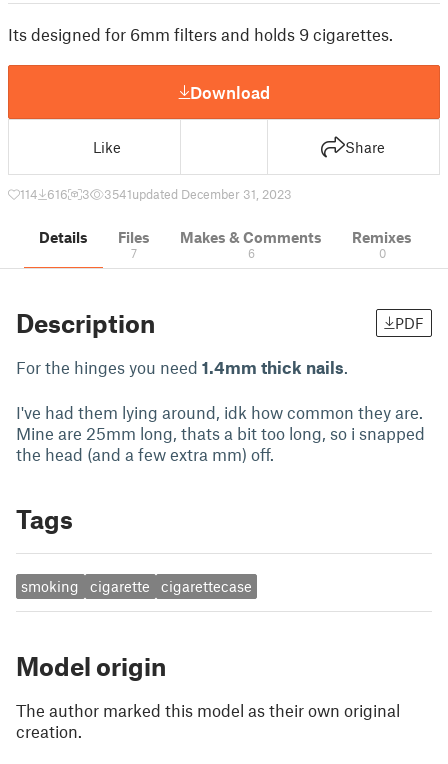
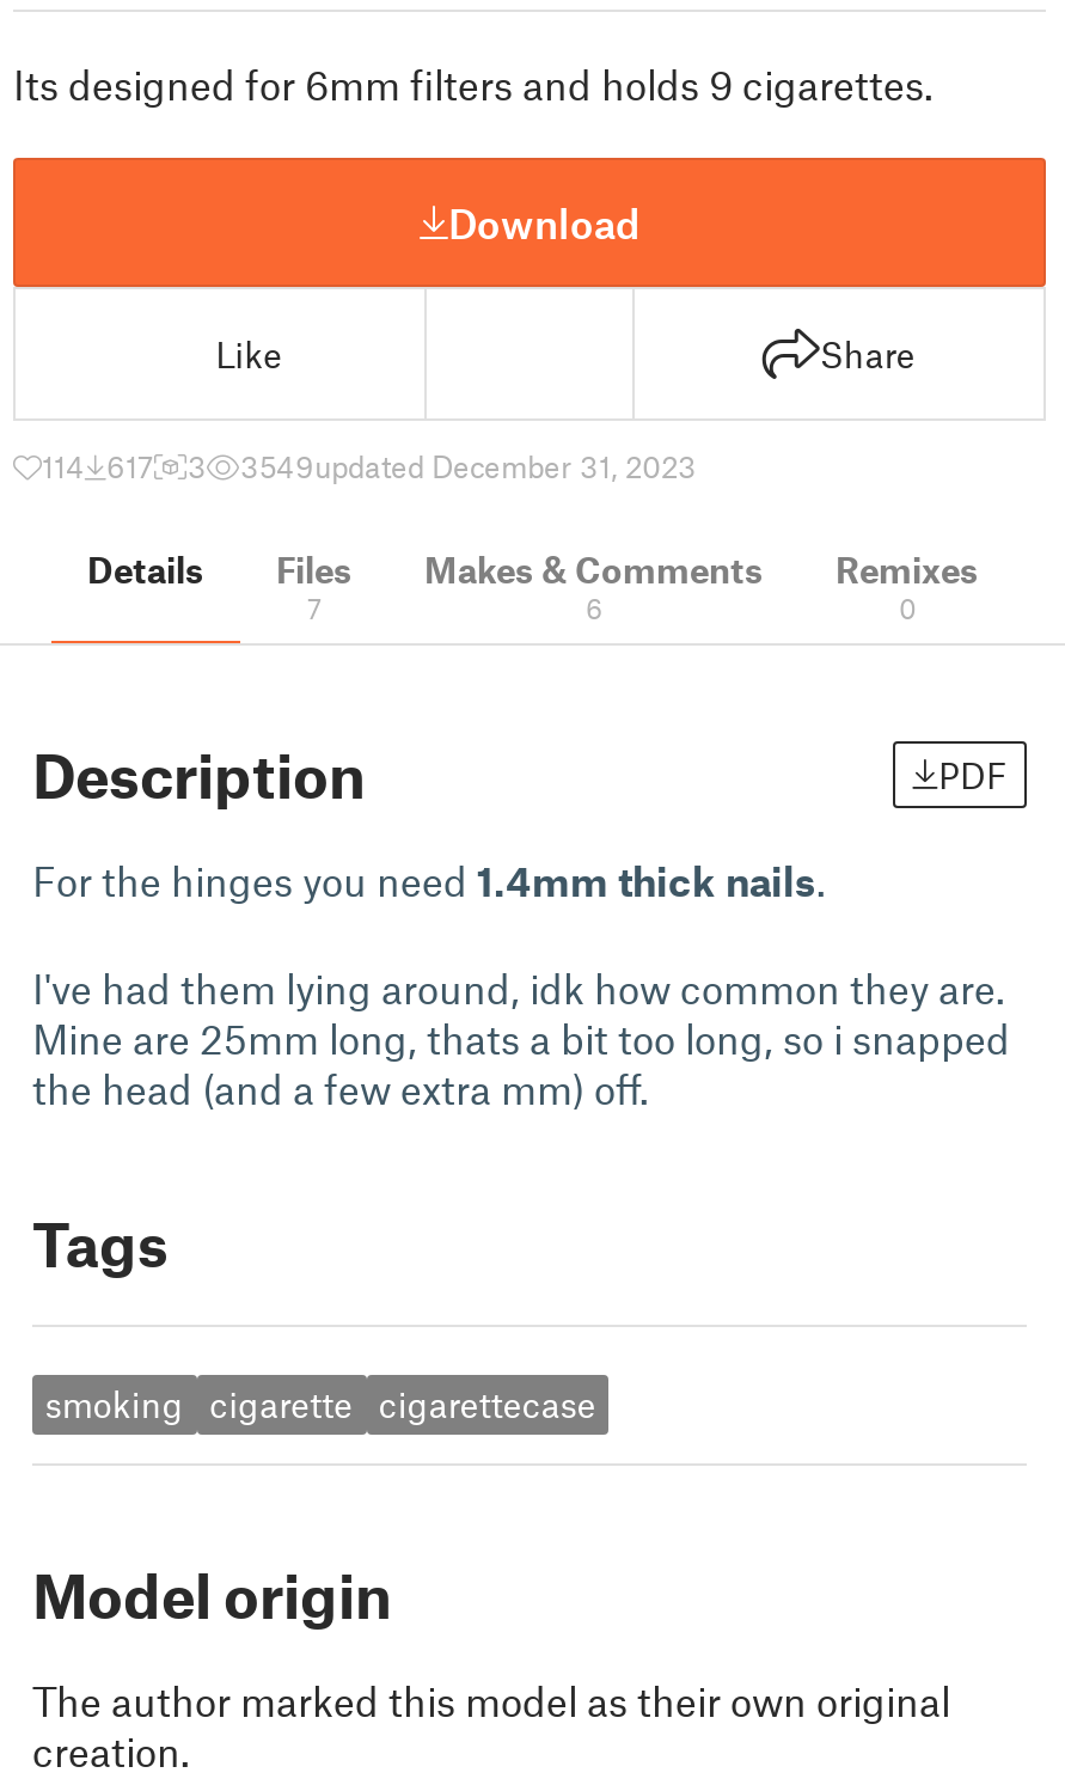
[20,186,68,202] 114 616 -> [42,447,154,485] 114 617
[104,186,292,202] 3541updated December 31, 2023 -> [240,447,697,485] 3549updated December 31, 2023

